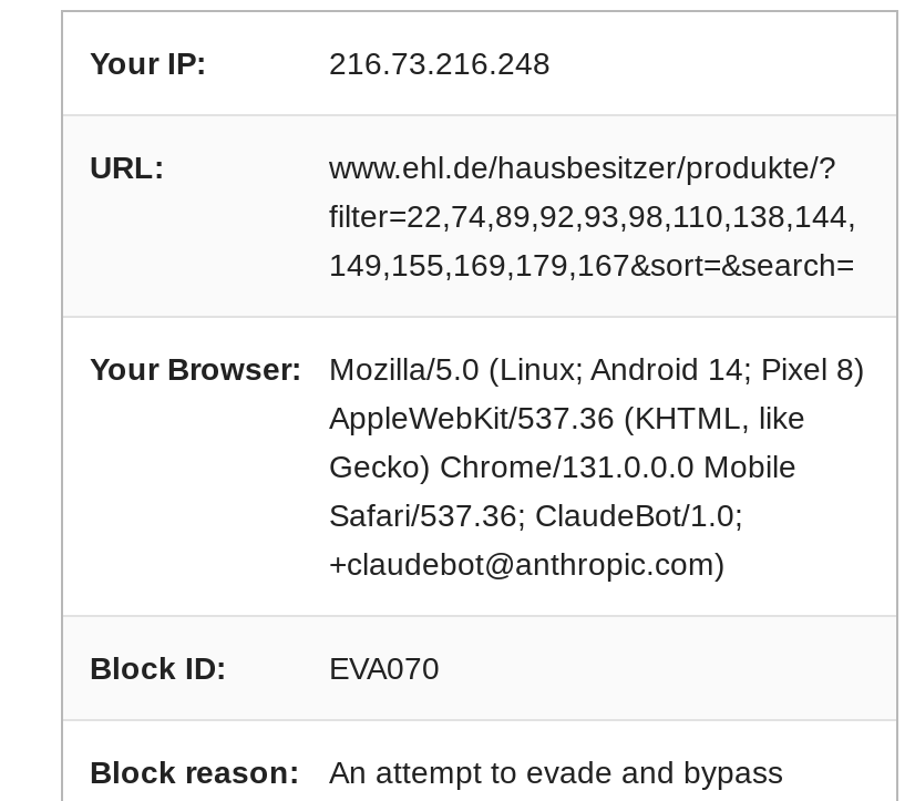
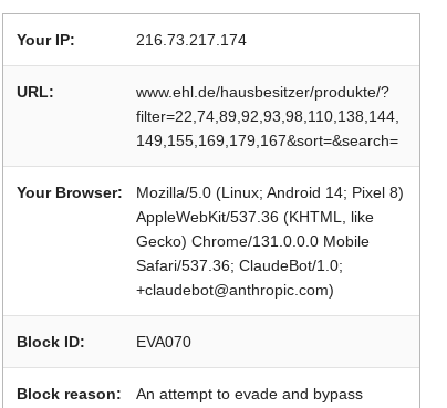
[329,45,551,81] 216.73.216.248 -> [136,31,247,49] 216.73.217.174

